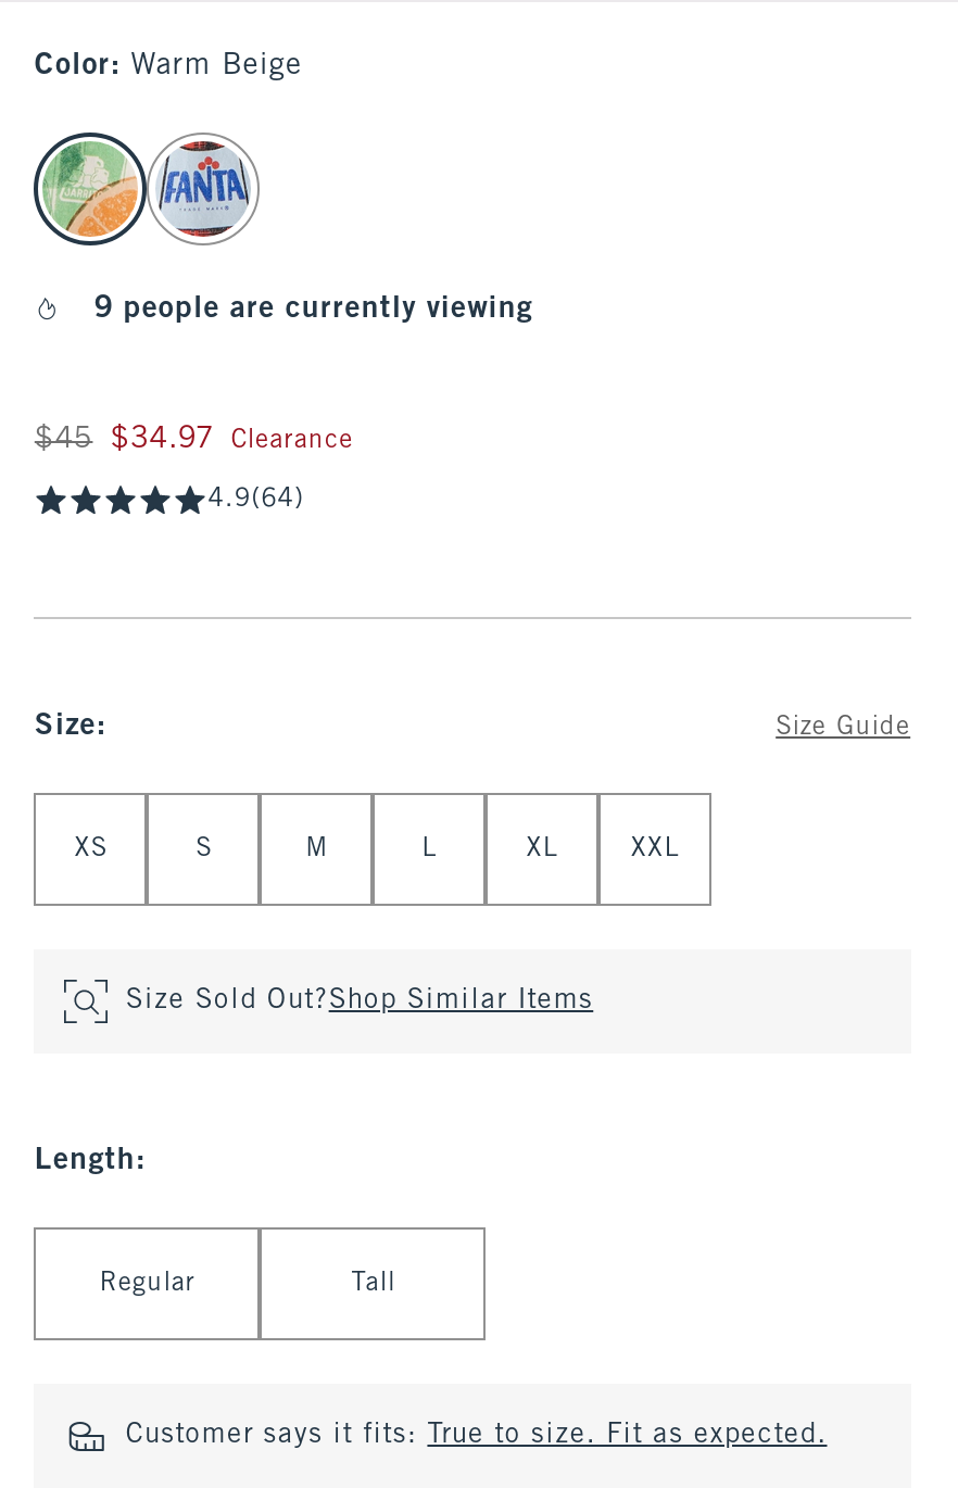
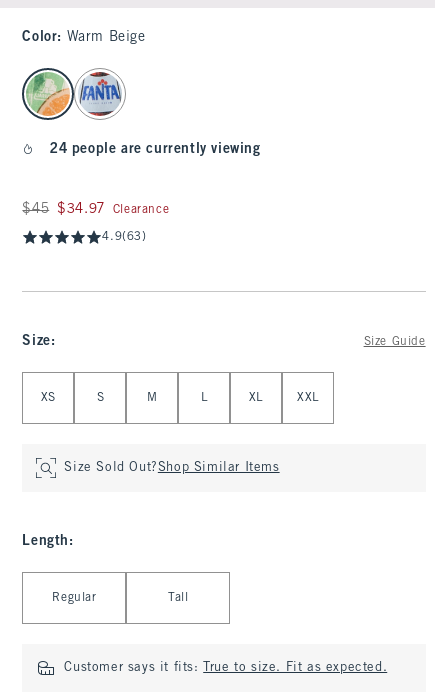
[94,295,533,324] 9 people are currently viewing -> [50,143,261,156] 24 people are currently viewing
[208,487,304,513] 4.9(64) -> [102,231,147,243] 4.9(63)

